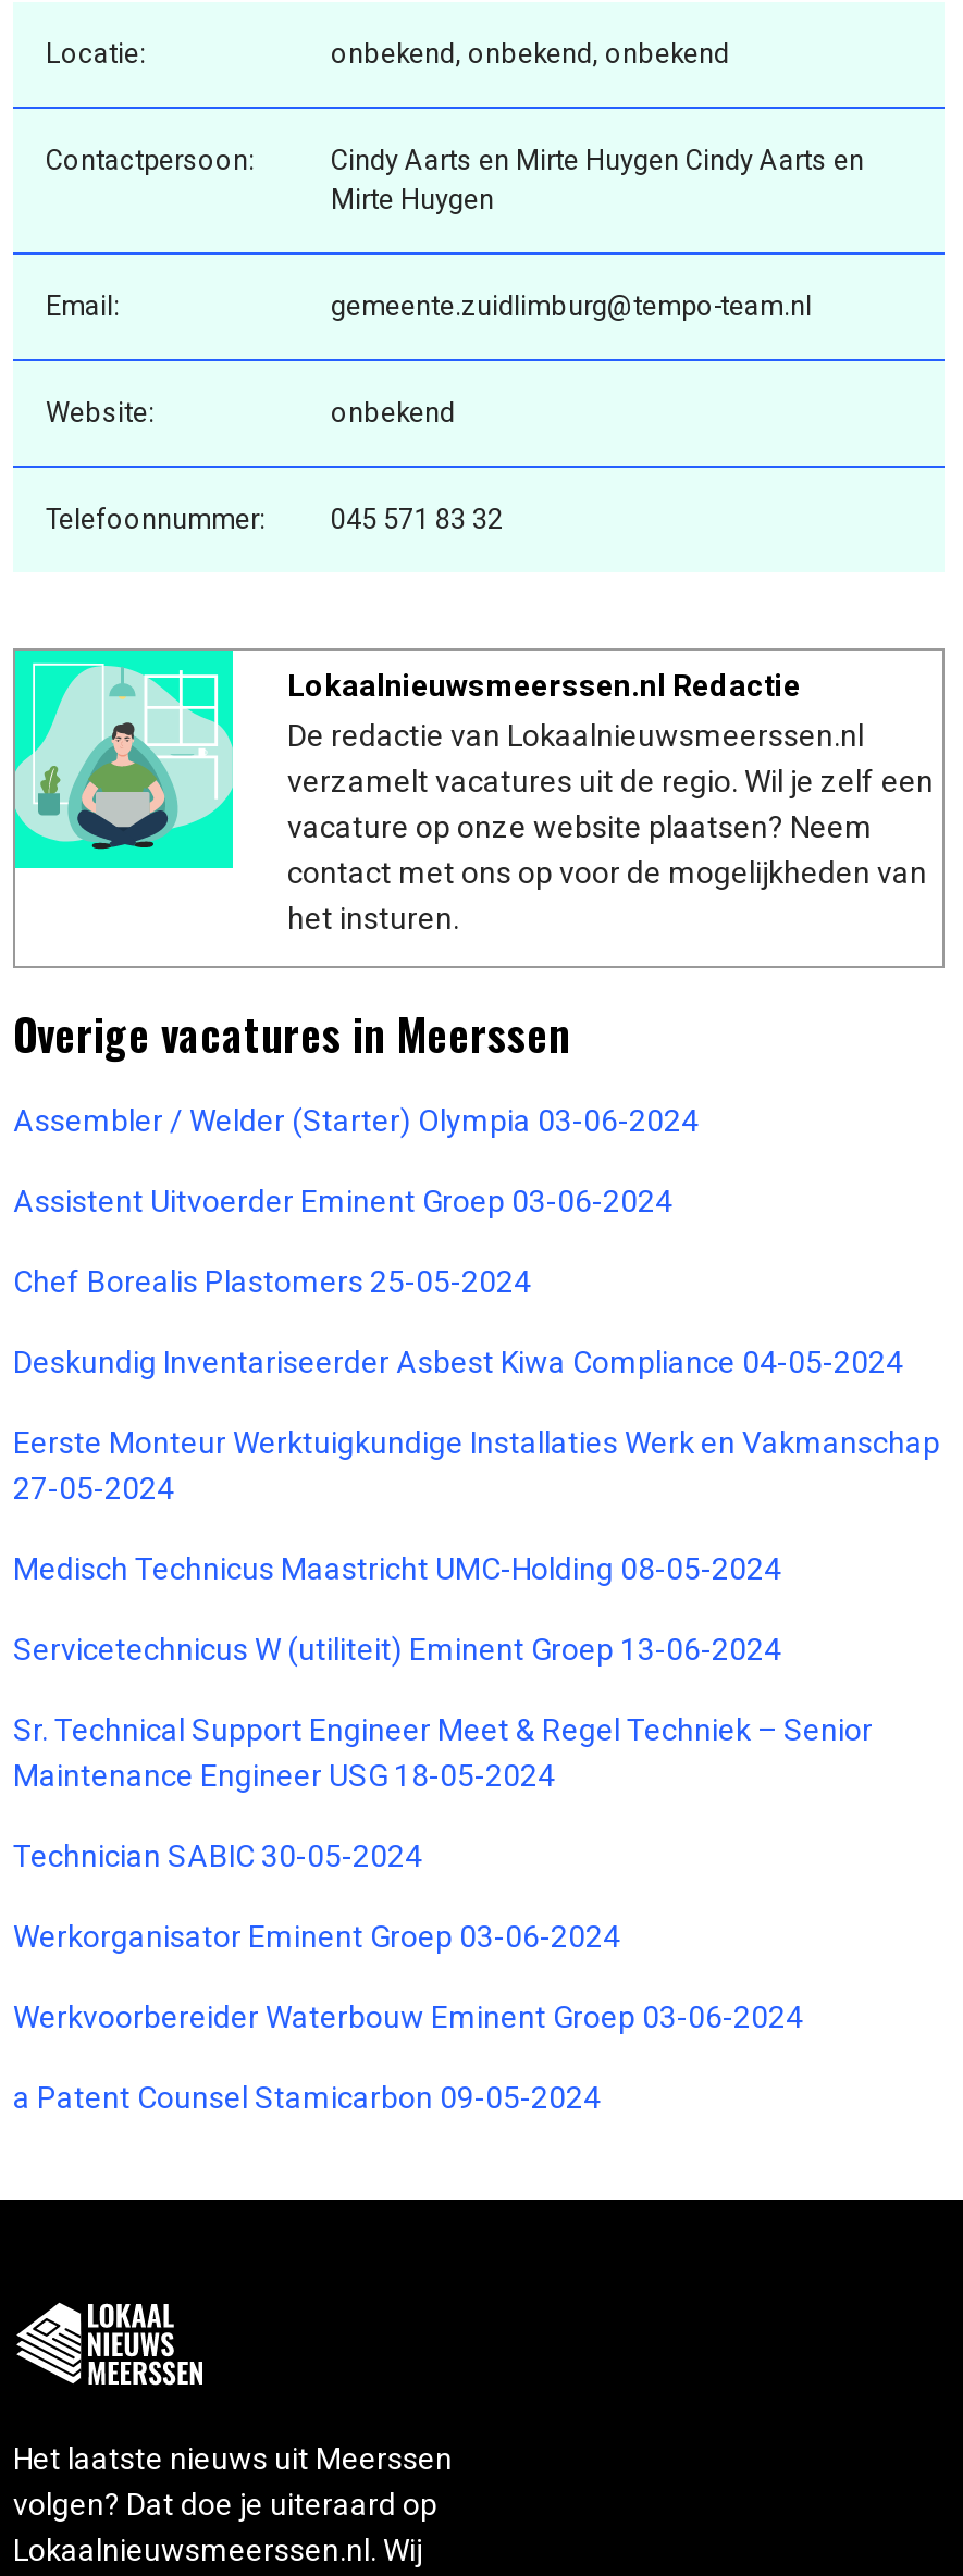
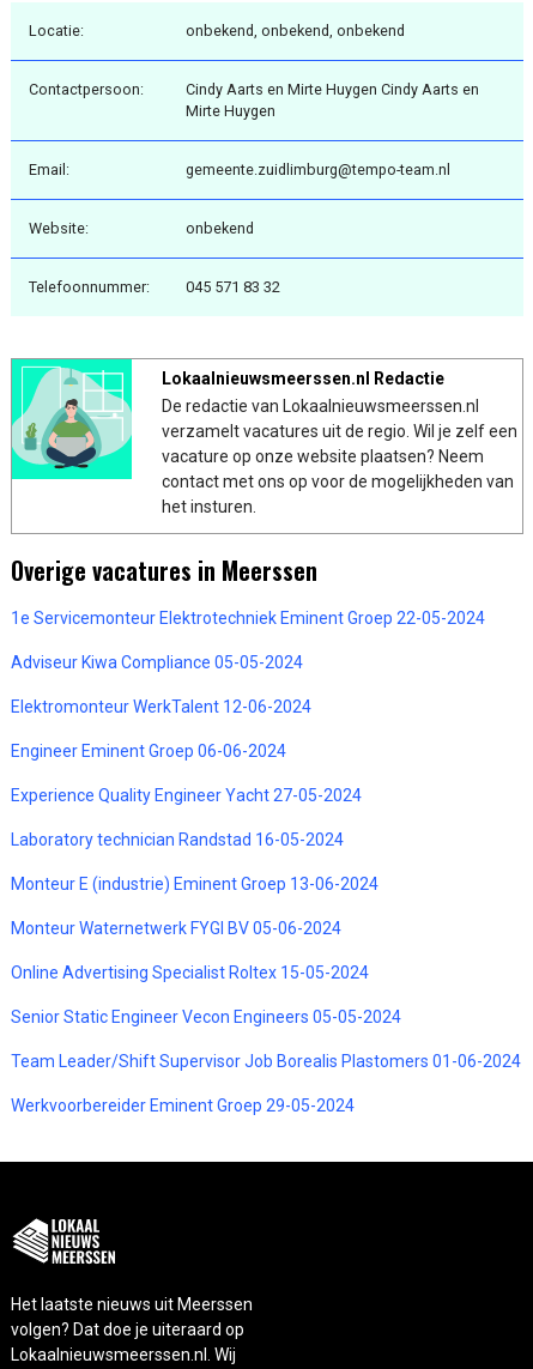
[13,1103,699,1137] Assembler / Welder (Starter) Olympia 03-06-2024 -> [11,608,485,627] 1e Servicemonteur Elektrotechniek Eminent Groep 22-05-2024
[13,1183,672,1218] Assistent Uitvoerder Eminent Groep 03-06-2024 -> [11,653,303,672] Adviseur Kiwa Compliance 05-05-2024
[13,1264,531,1298] Chef Borealis Plastomers 25-05-2024 -> [11,697,311,716] Elektromonteur WerkTalent 12-06-2024
[13,1344,903,1379] Deskundig Inventariseerder Asbest Kiwa Compliance 04-05-2024 -> [11,741,286,760] Engineer Eminent Groep 06-06-2024
[13,1425,940,1505] Eerste Monteur Werktuigkundige Installaties Werk en Vakmanschap | 27-05-2024 -> [11,785,362,805] Experience Quality Engineer Yacht 27-05-2024
[13,1551,781,1586] Medisch Technicus Maastricht UMC-Holding 08-05-2024 -> [11,830,344,849] Laboratory technician Randstad 16-05-2024
[13,1631,781,1666] Servicetechnicus W (utiliteit) Eminent Groep 13-06-2024 -> [11,874,378,893] Monteur E (industrie) Eminent Groep 13-06-2024
[13,1712,873,1792] Sr. Technical Support Engineer Meet & Regel Techniek – Senior | Maintenance Engineer USG 18-05-2024 -> [11,918,341,938] Monteur Waternetwerk FYGI BV 05-06-2024
[13,1838,422,1873] Technician SABIC 30-05-2024 -> [11,963,369,982] Online Advertising Specialist Roltex 15-05-2024
[13,1919,620,1953] Werkorganisator Eminent Groep 03-06-2024 -> [11,1007,401,1026] Senior Static Engineer Vecon Engineers 05-05-2024
[13,1999,803,2034] Werkvoorbereider Waterbouw Eminent Groep 03-06-2024 -> [11,1051,521,1071] Team Leader/Shift Supervisor Job Borealis Plastomers 01-06-2024
[13,2080,601,2114] a Patent Counsel Stamicarbon 09-05-2024 -> [11,1096,355,1115] Werkvoorbereider Eminent Groep 29-05-2024

